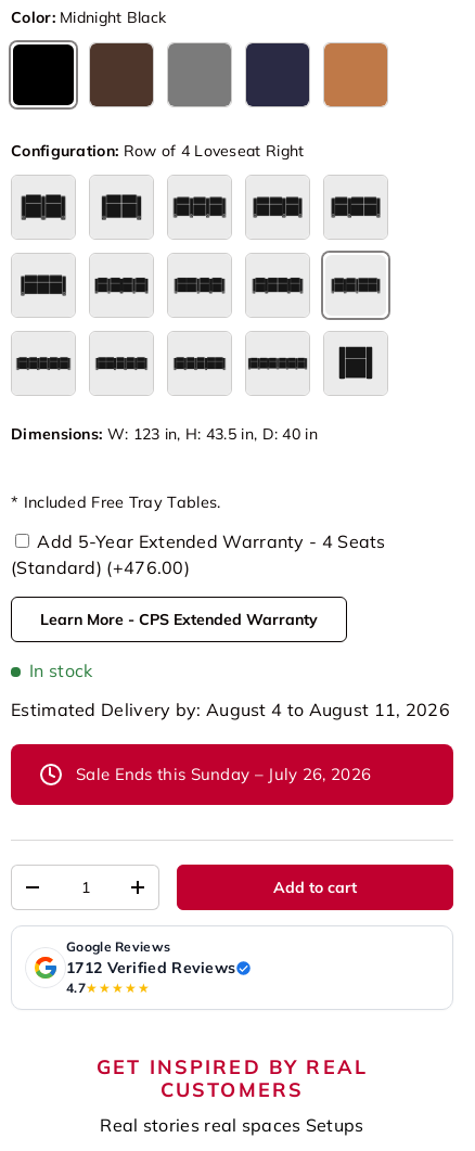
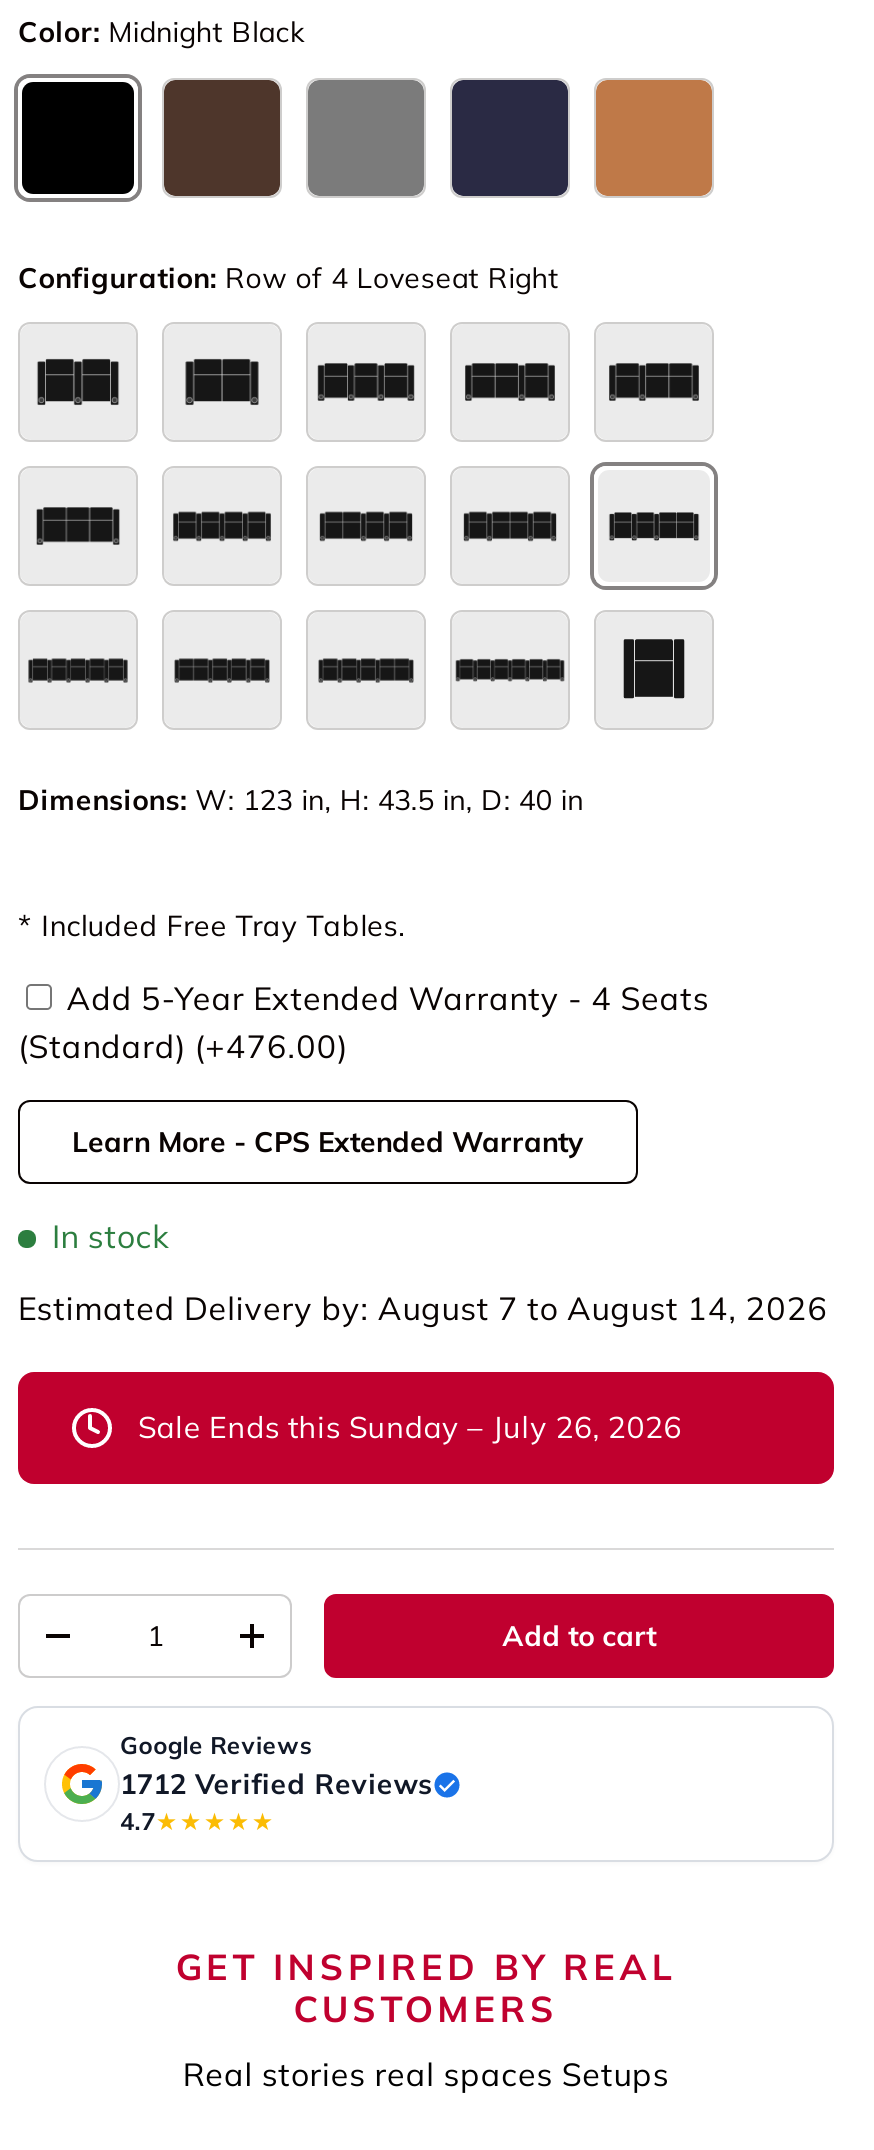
[11,699,450,720] Estimated Delivery by: August 4 to August 11, 2026 -> [18,1288,828,1328] Estimated Delivery by: August 7 to August 14, 2026

